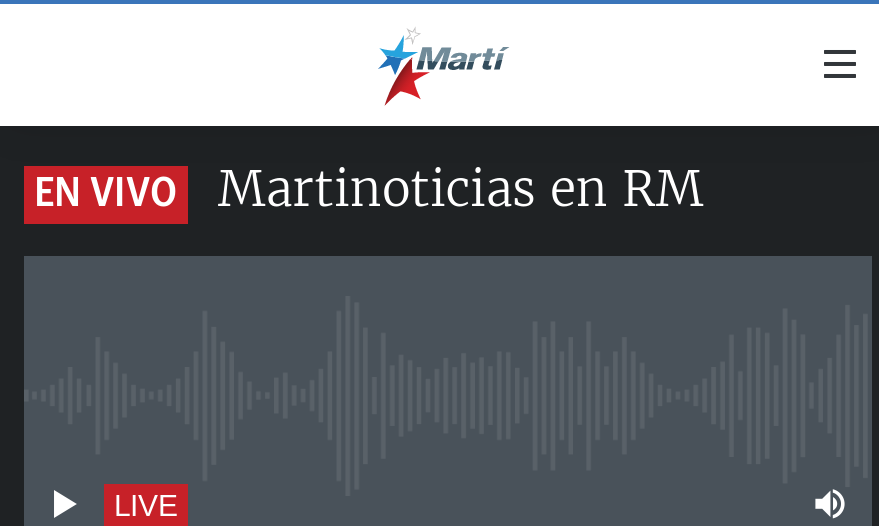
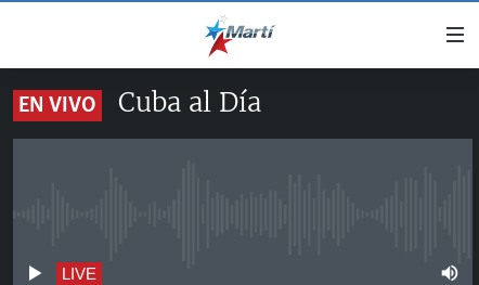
[218,158,704,220] Martinoticias en RM -> [118,86,261,119] Cuba al Día

